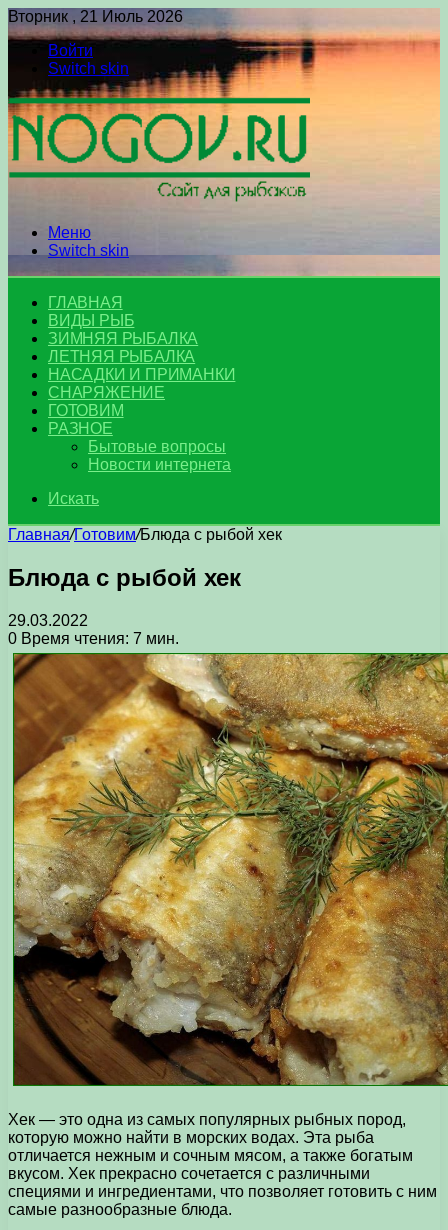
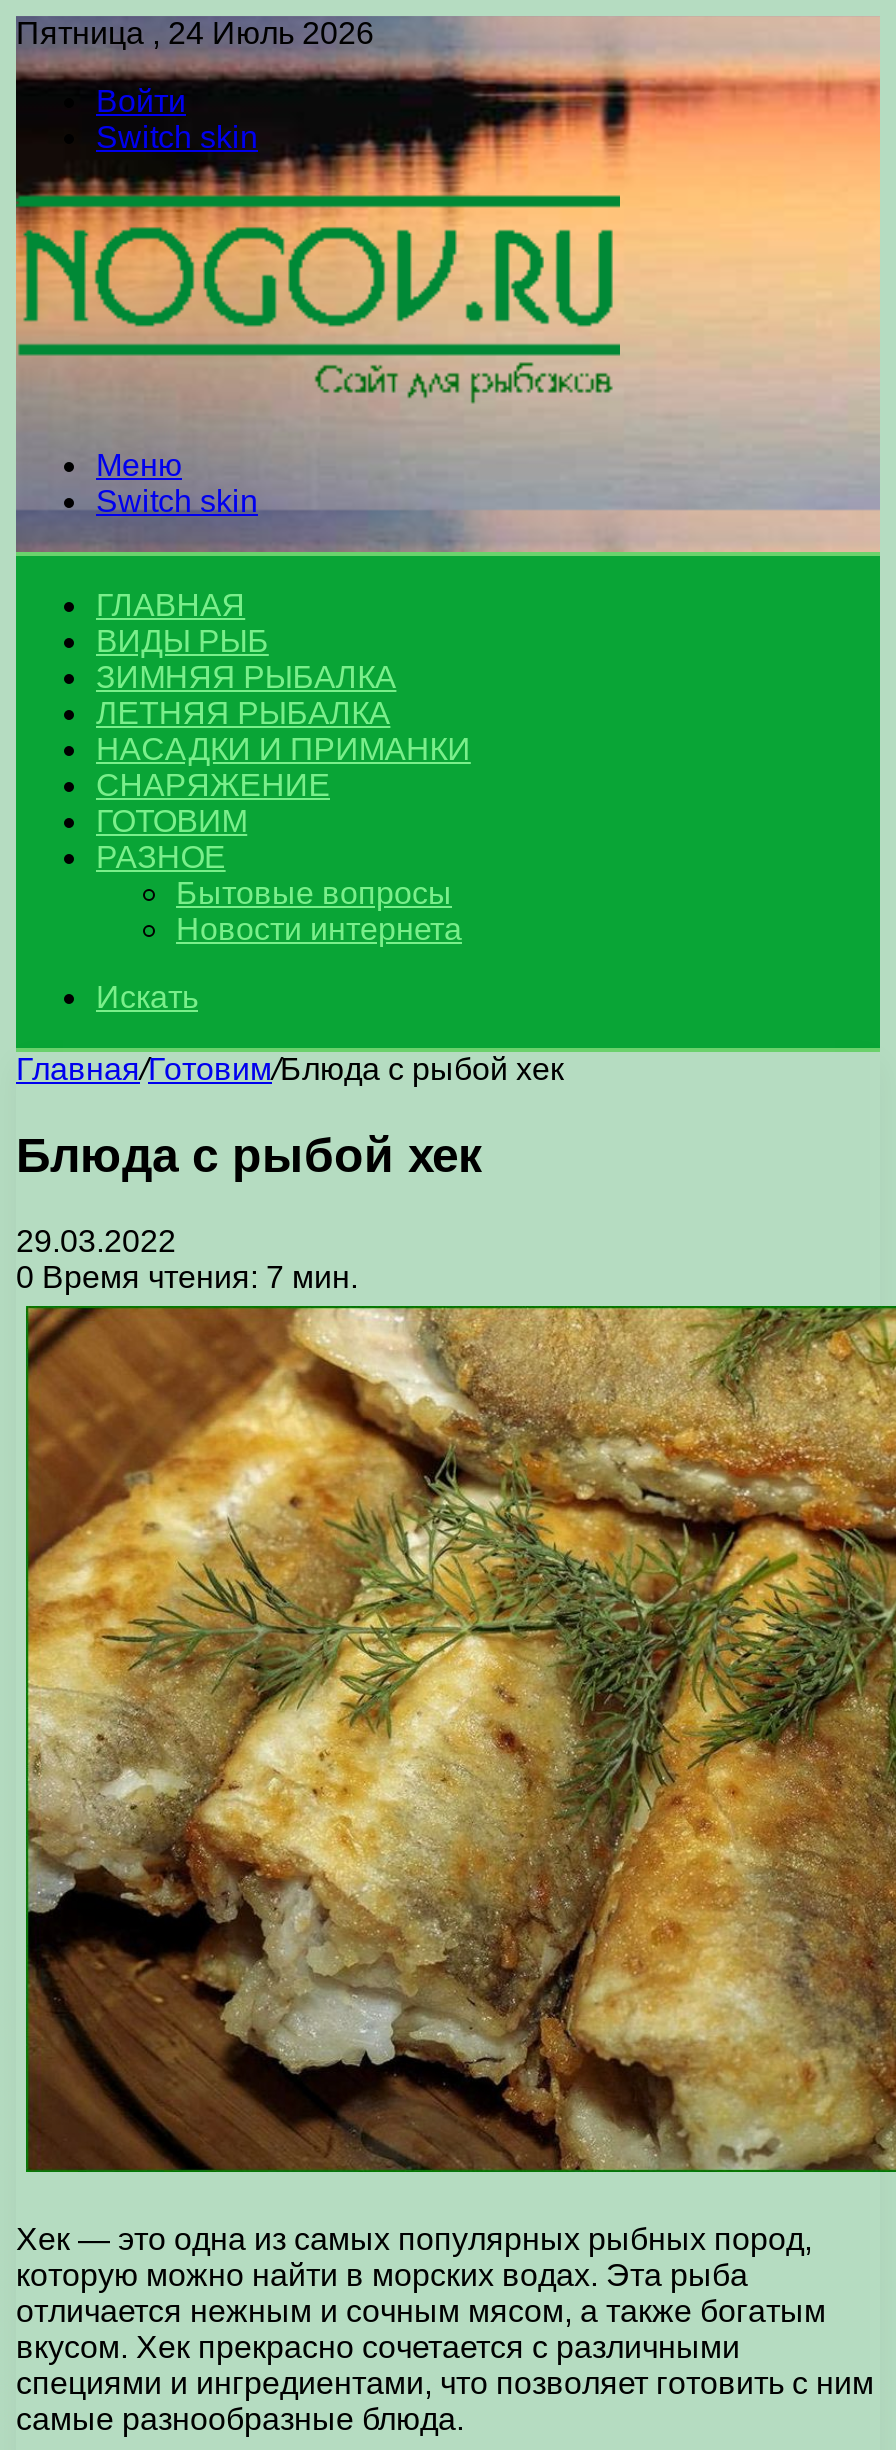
[8,8,183,25] Вторник , 21 Июль 2026 -> [16,16,374,50] Пятница , 24 Июль 2026

